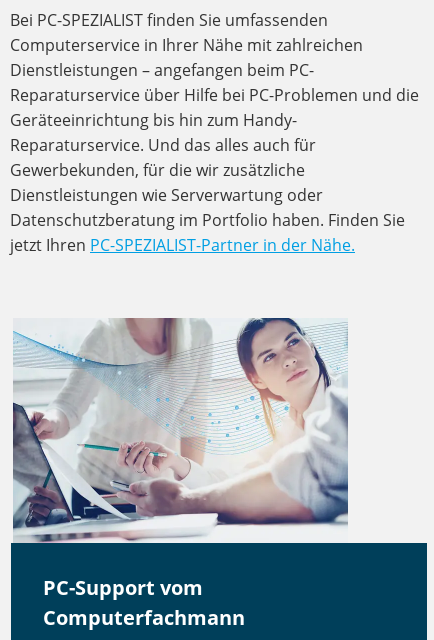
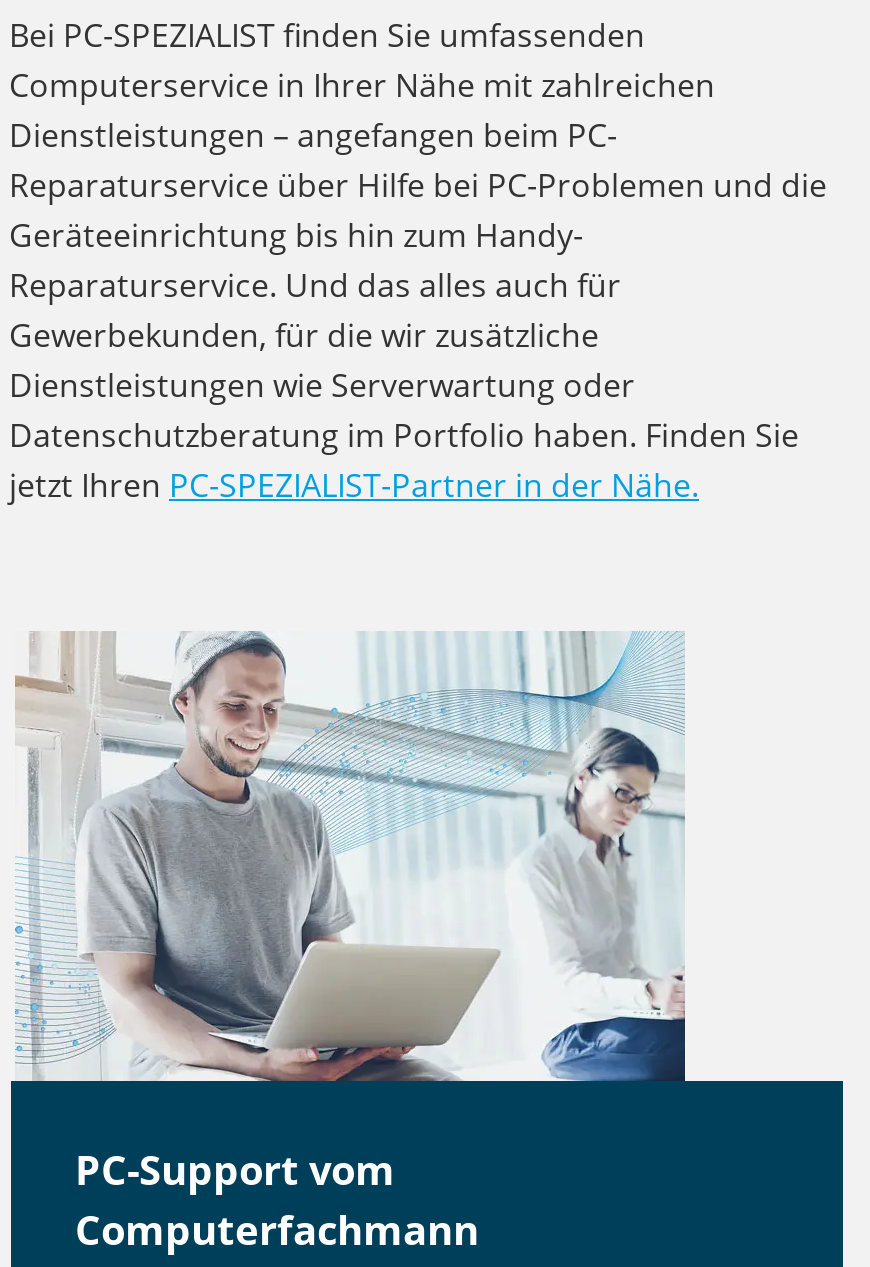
[12,317,349,544] [image] -> [15,631,687,1083] [image]

